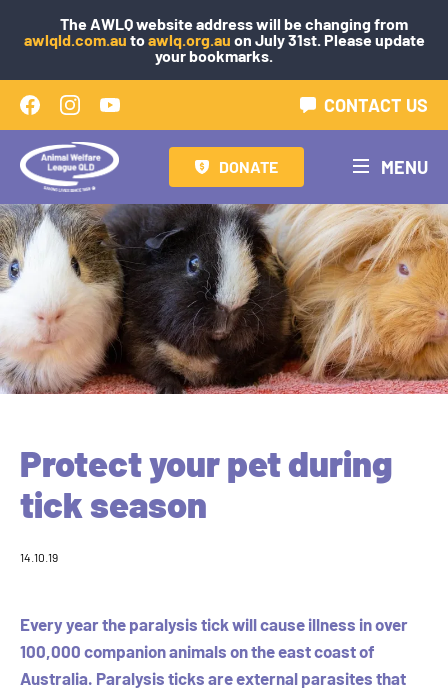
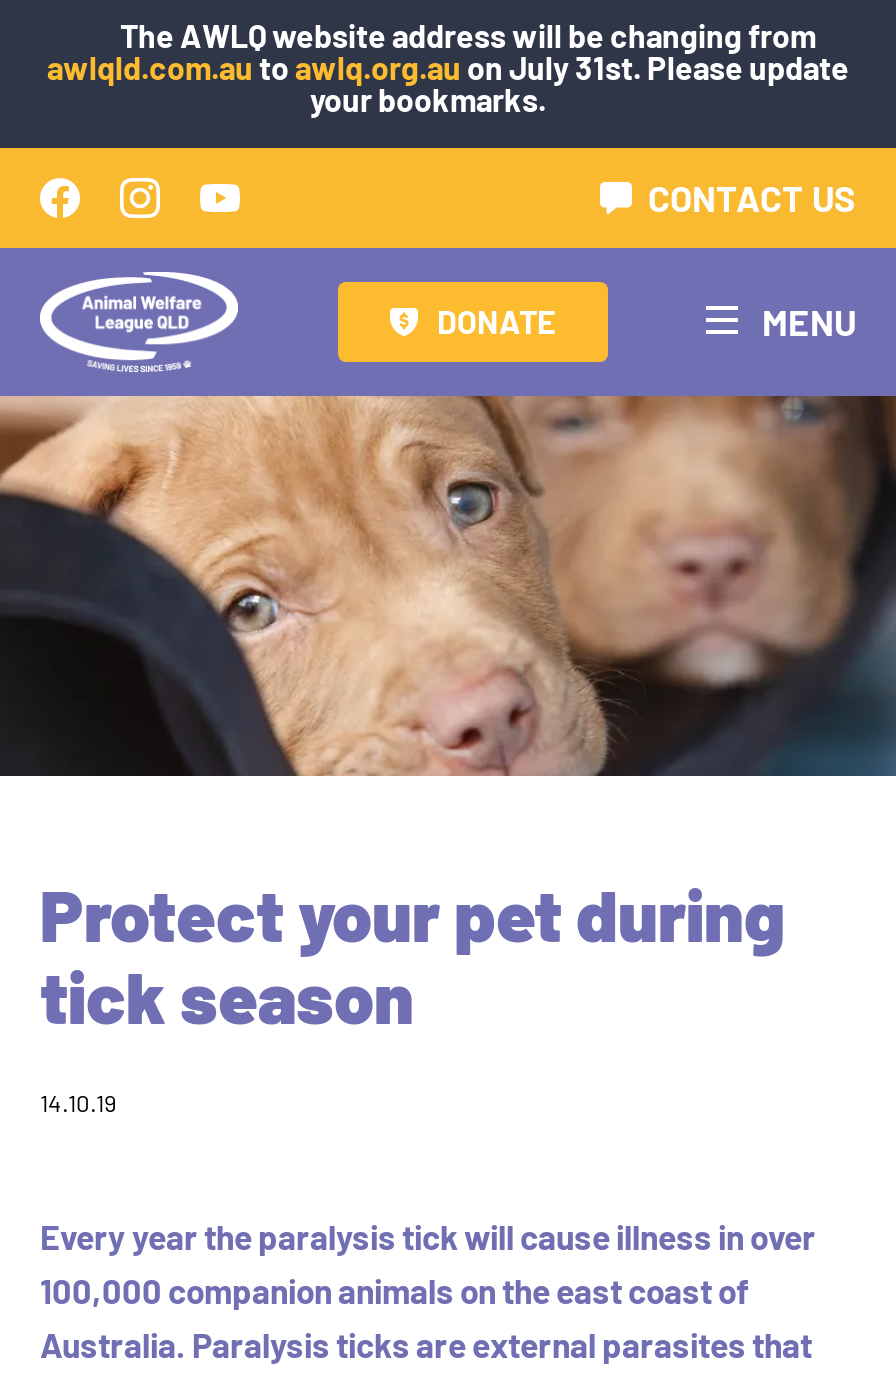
[3,203,445,395] [image] -> [6,394,890,778] [image]

